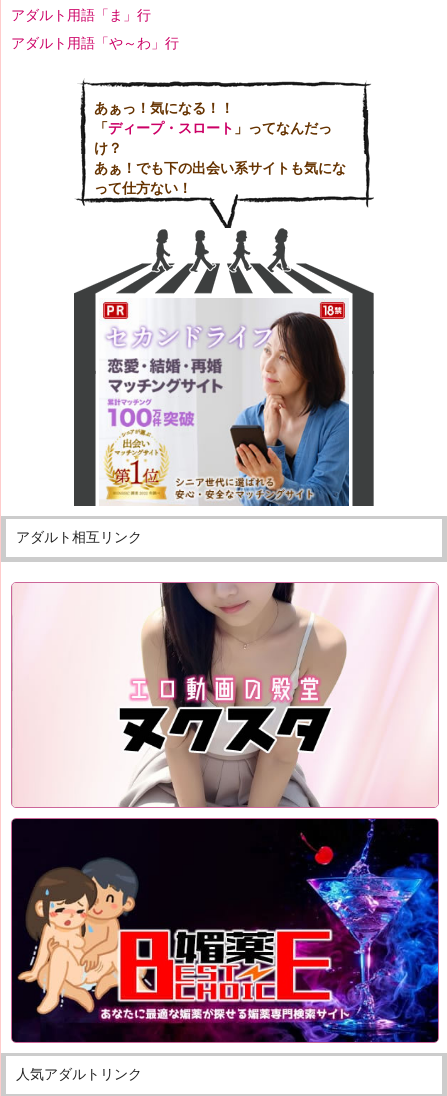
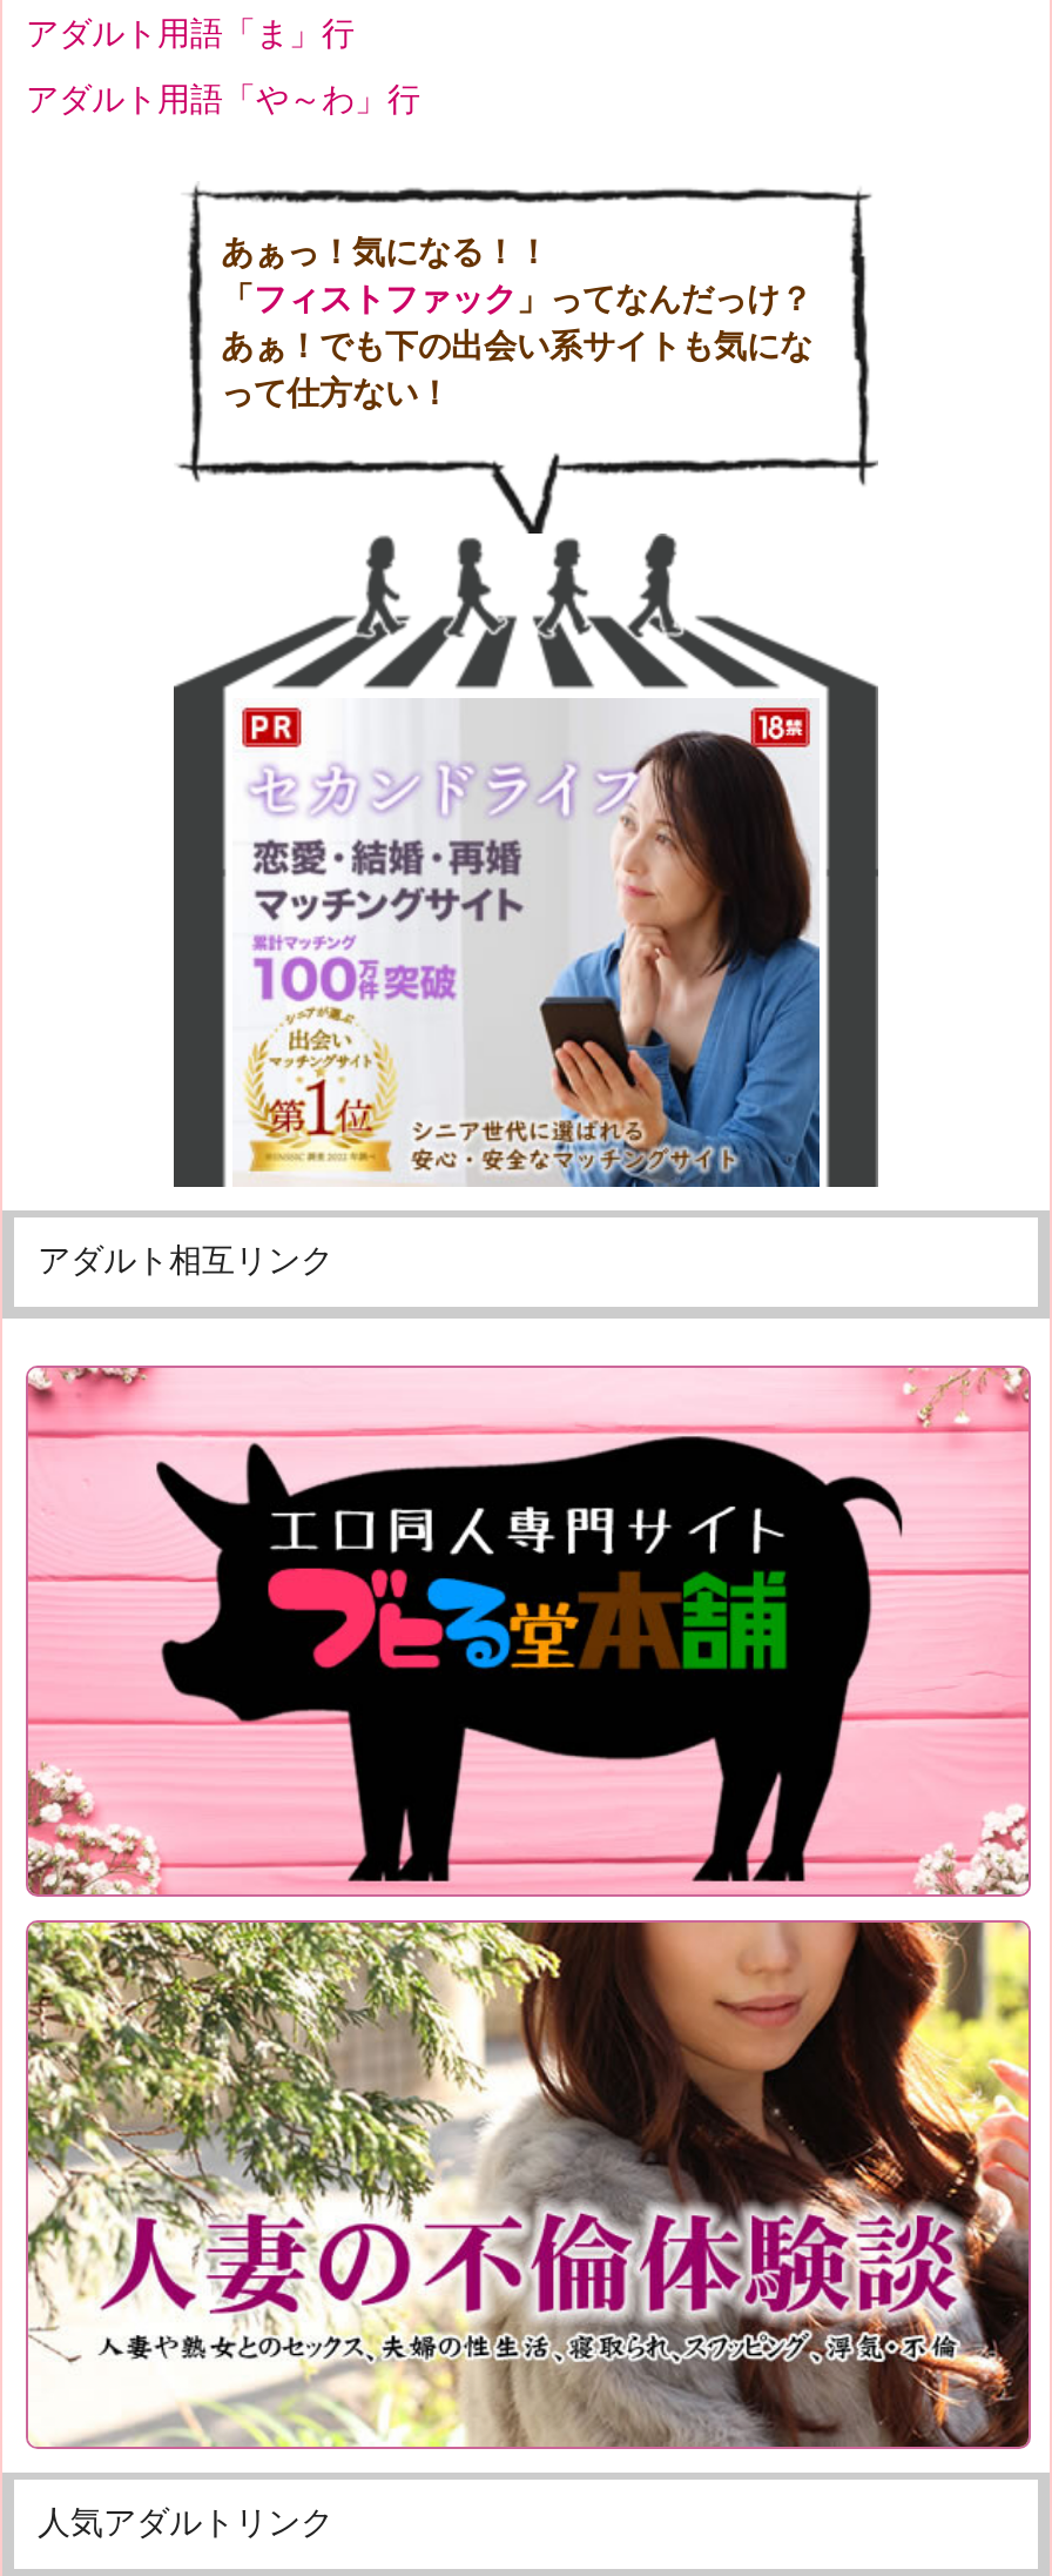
[94,120,332,156] 「ディープ・スロート」ってなんだっ | け？ -> [221,279,812,317] 「フィストファック」ってなんだっけ？
moved [94,160,346,196] -> [221,326,812,411]: あぁ！でも下の出会い系サイトも気にな | って仕方ない！
[11,582,438,808] [image] -> [26,1366,1031,1897] [image]
[11,818,439,1043] [image] -> [26,1920,1031,2449] [image]

